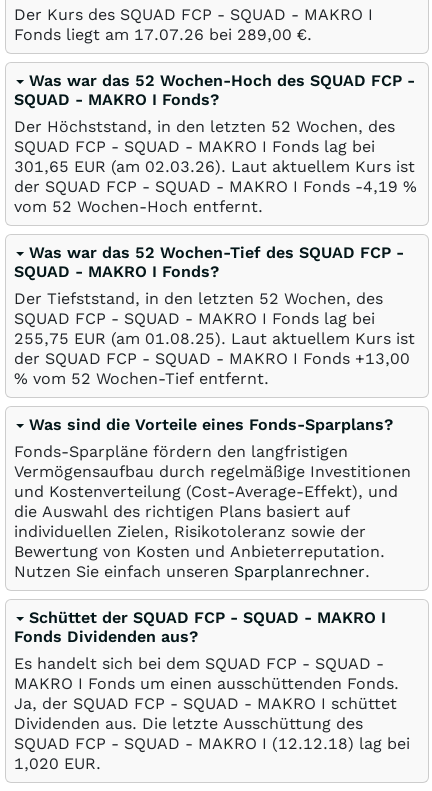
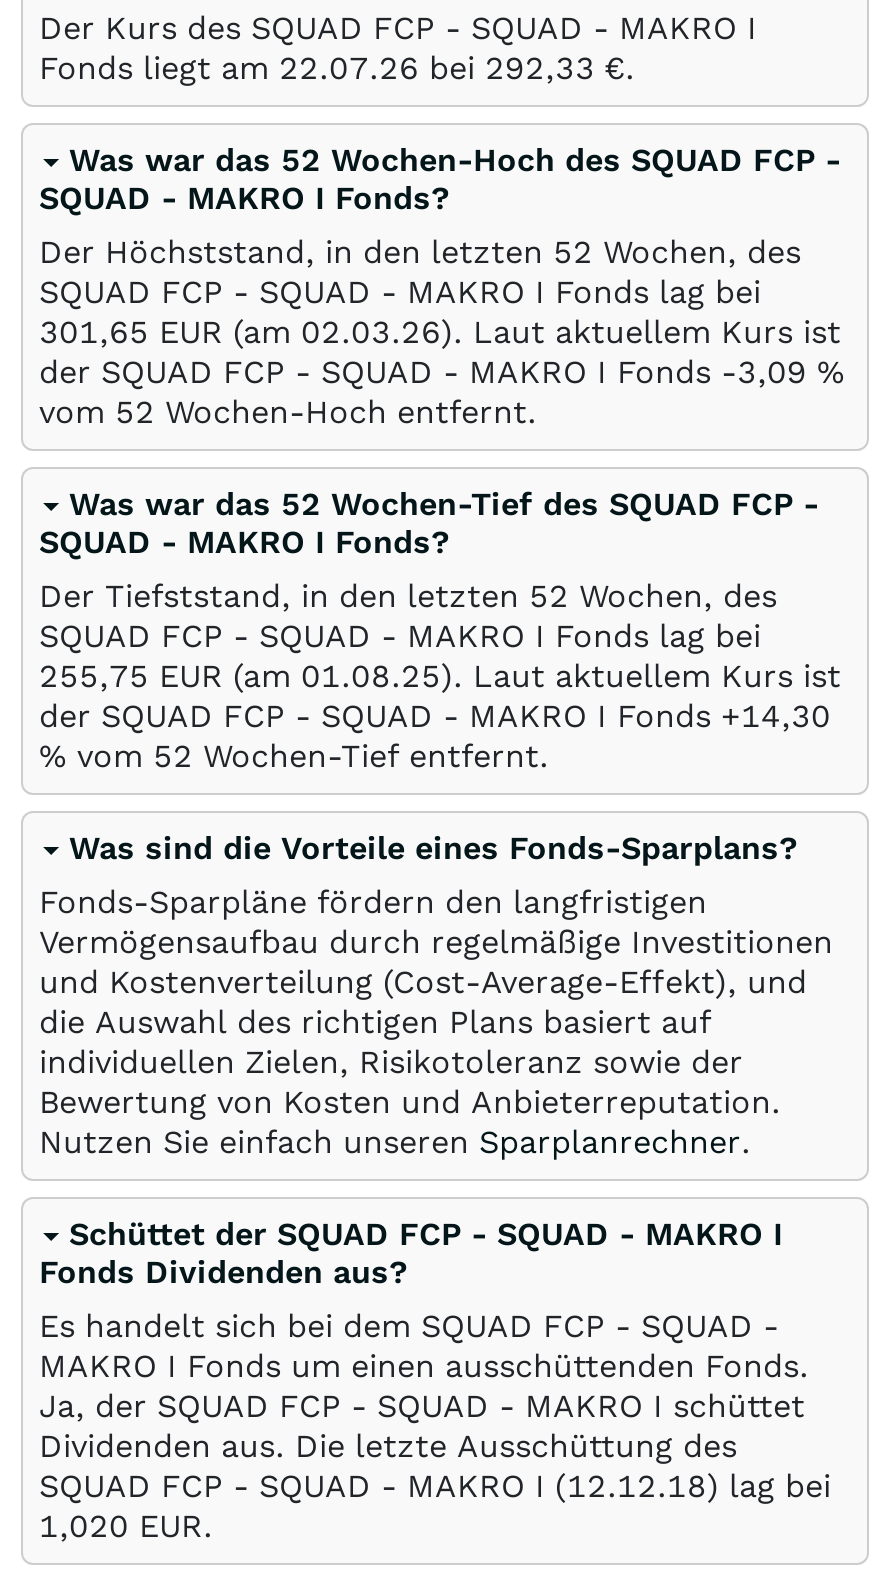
[14,25,312,44] Fonds liegt am 17.07.26 bei 289,00 €. -> [39,49,635,87] Fonds liegt am 22.07.26 bei 292,33 €.
[14,177,417,196] der SQUAD FCP - SQUAD - MAKRO I Fonds -4,19% -> [39,353,845,391] der SQUAD FCP - SQUAD - MAKRO I Fonds -3,09%
[14,349,415,368] der SQUAD FCP - SQUAD - MAKRO I Fonds +13,00 -> [39,697,841,735] der SQUAD FCP - SQUAD - MAKRO I Fonds +14,30

